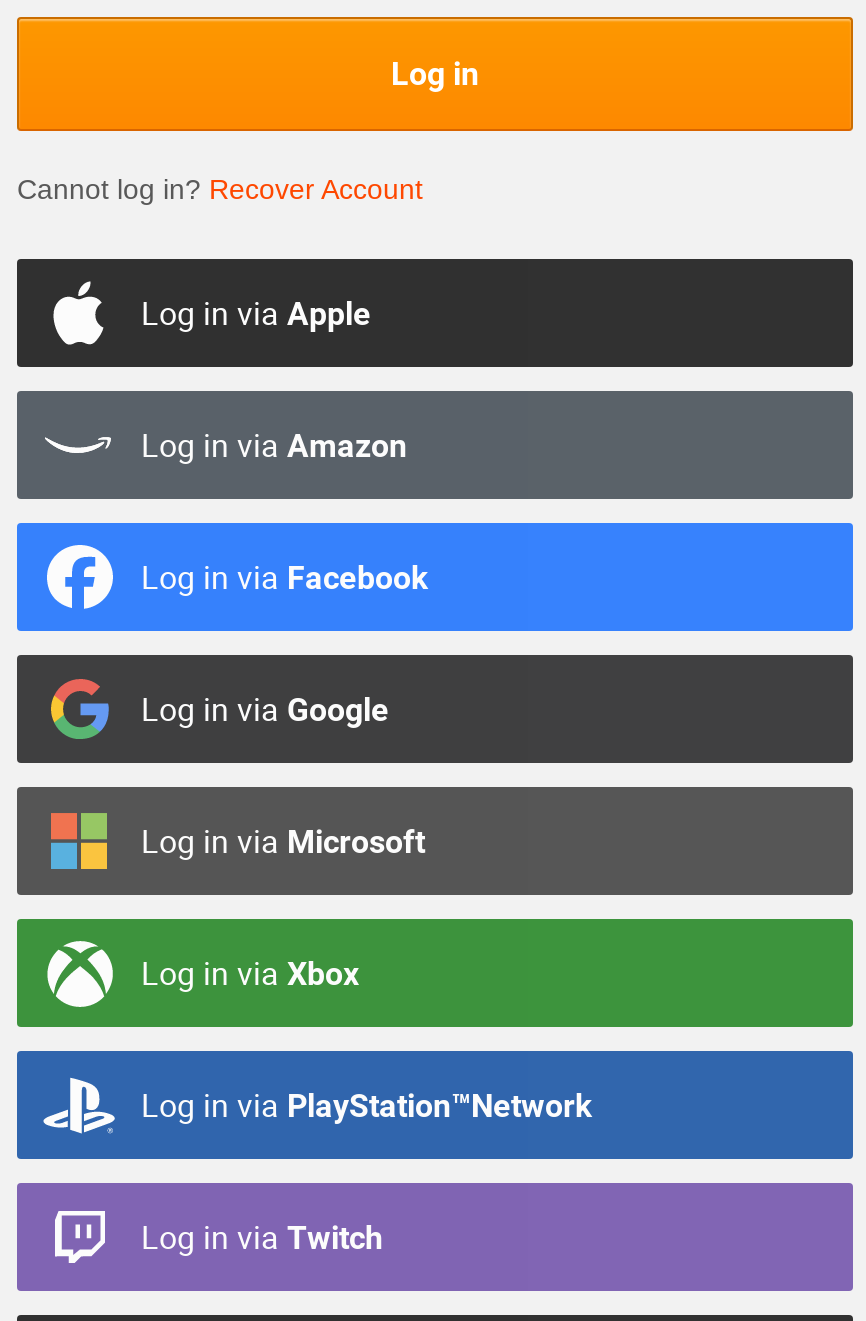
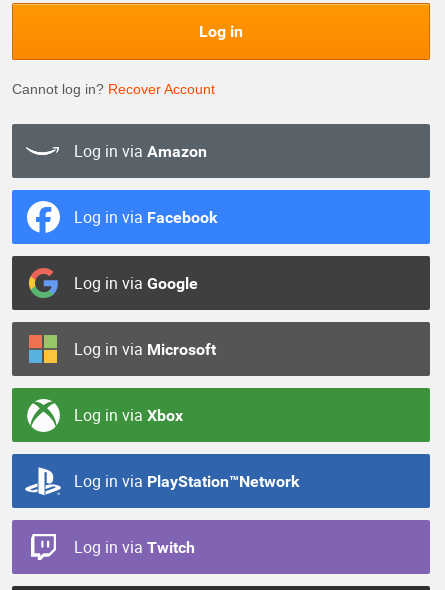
[141,290,371,334] Log in via Apple -> none

